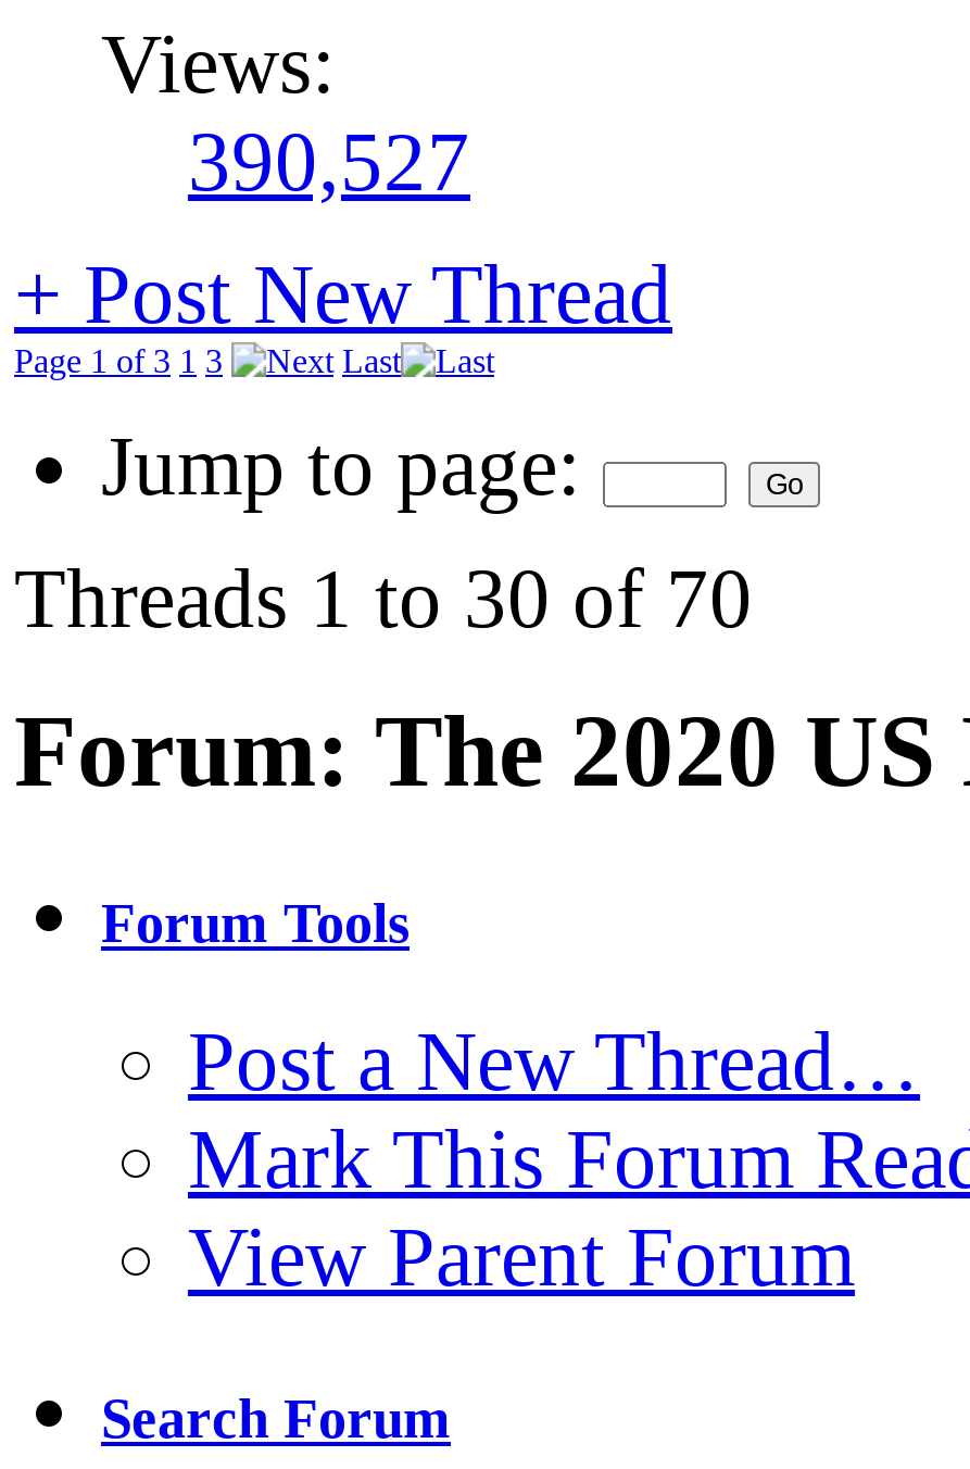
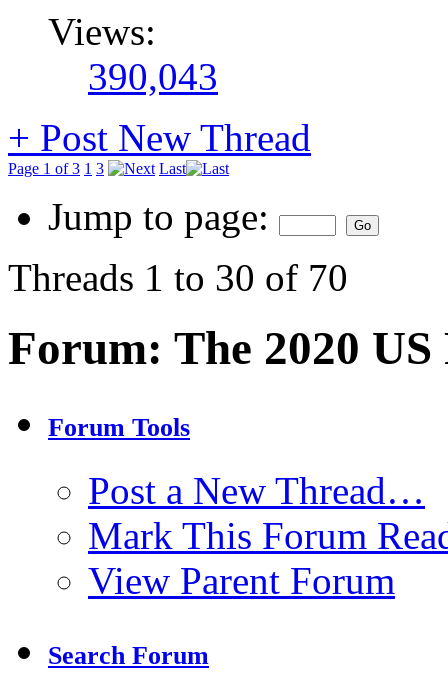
[188,114,470,208] 390,527 -> [88,55,218,98] 390,043

